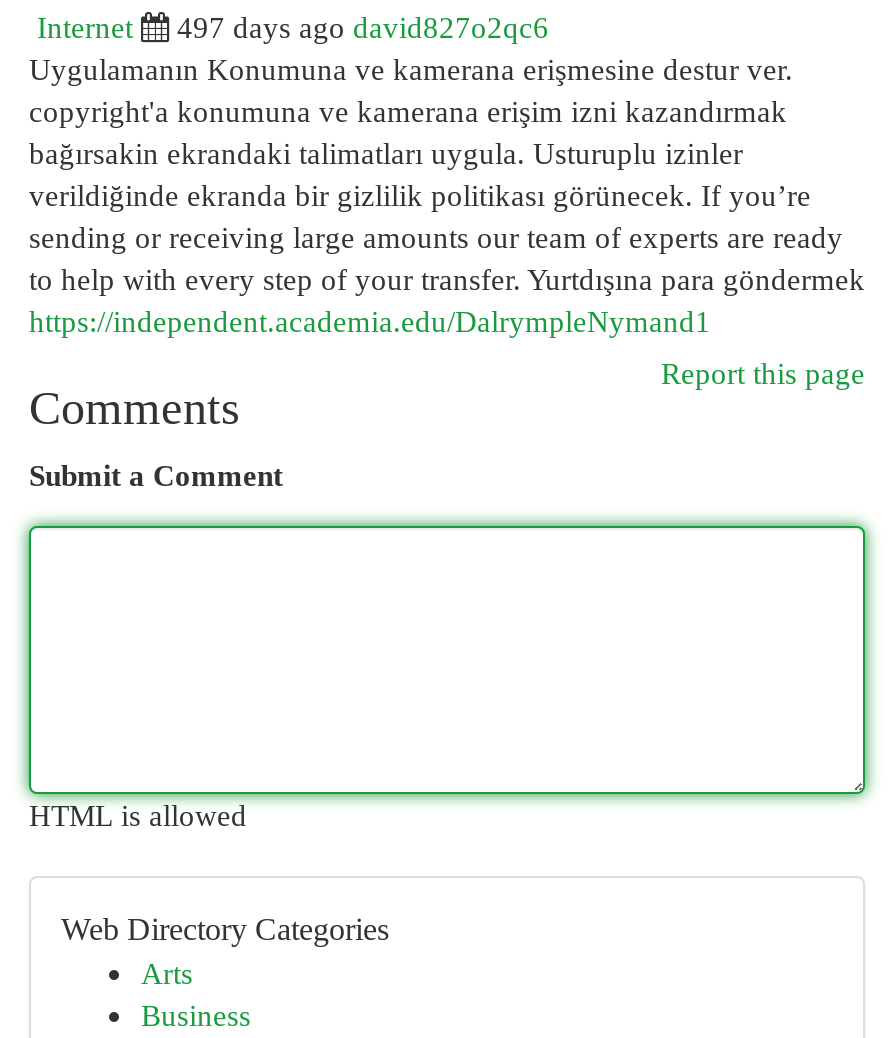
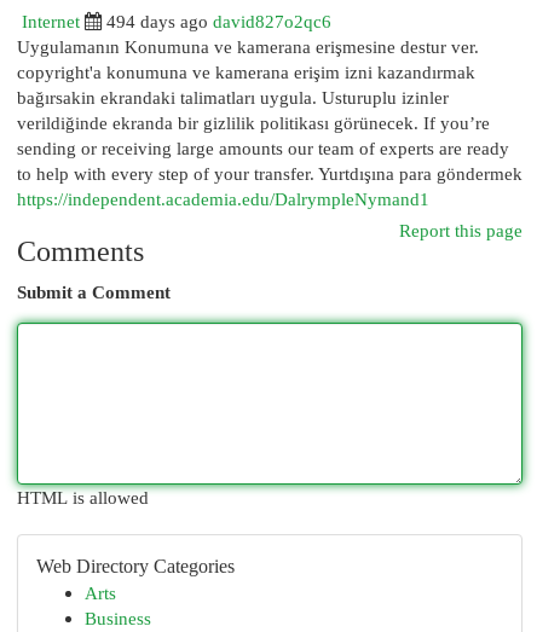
[177,10,549,44] 497 days ago david827o2qc6 -> [106,11,331,31] 494 days ago david827o2qc6

